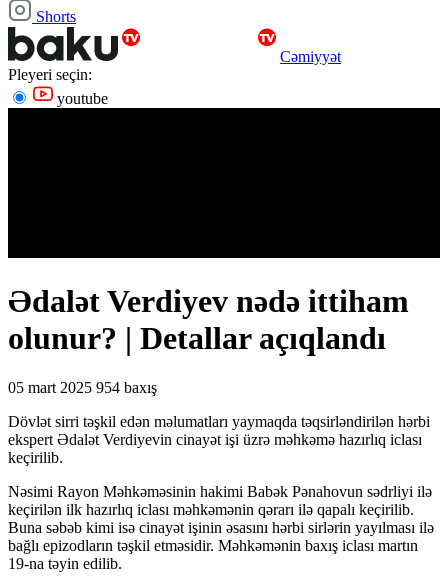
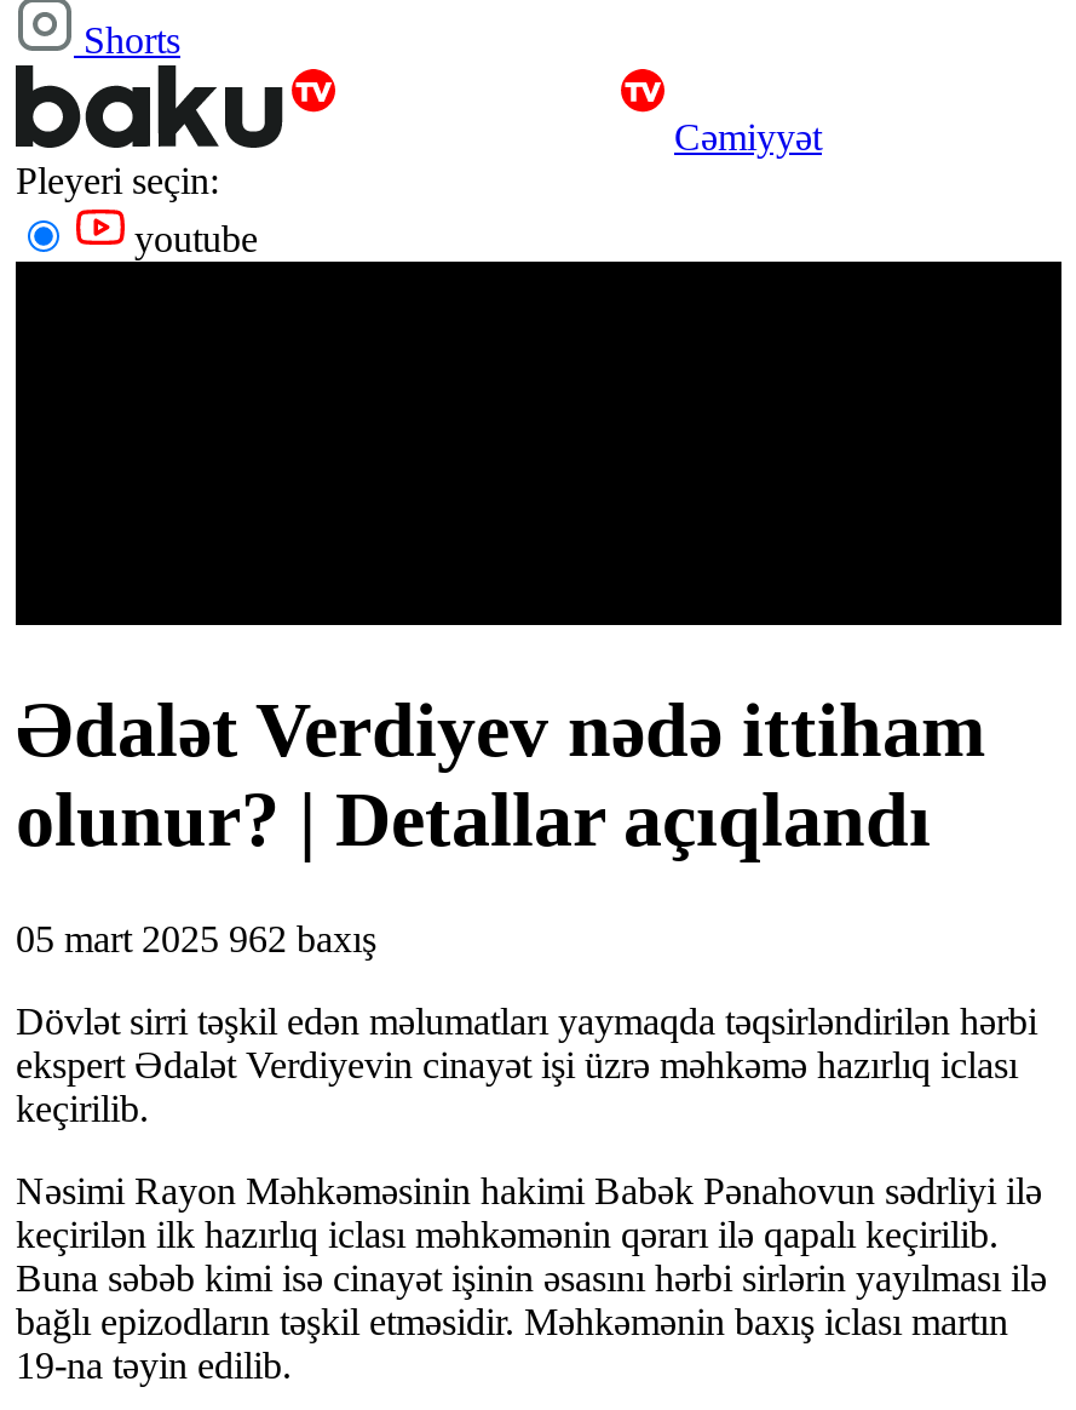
[8,379,157,396] 05 mart 2025 954 baxış -> [16,918,376,959] 05 mart 2025 962 baxış

